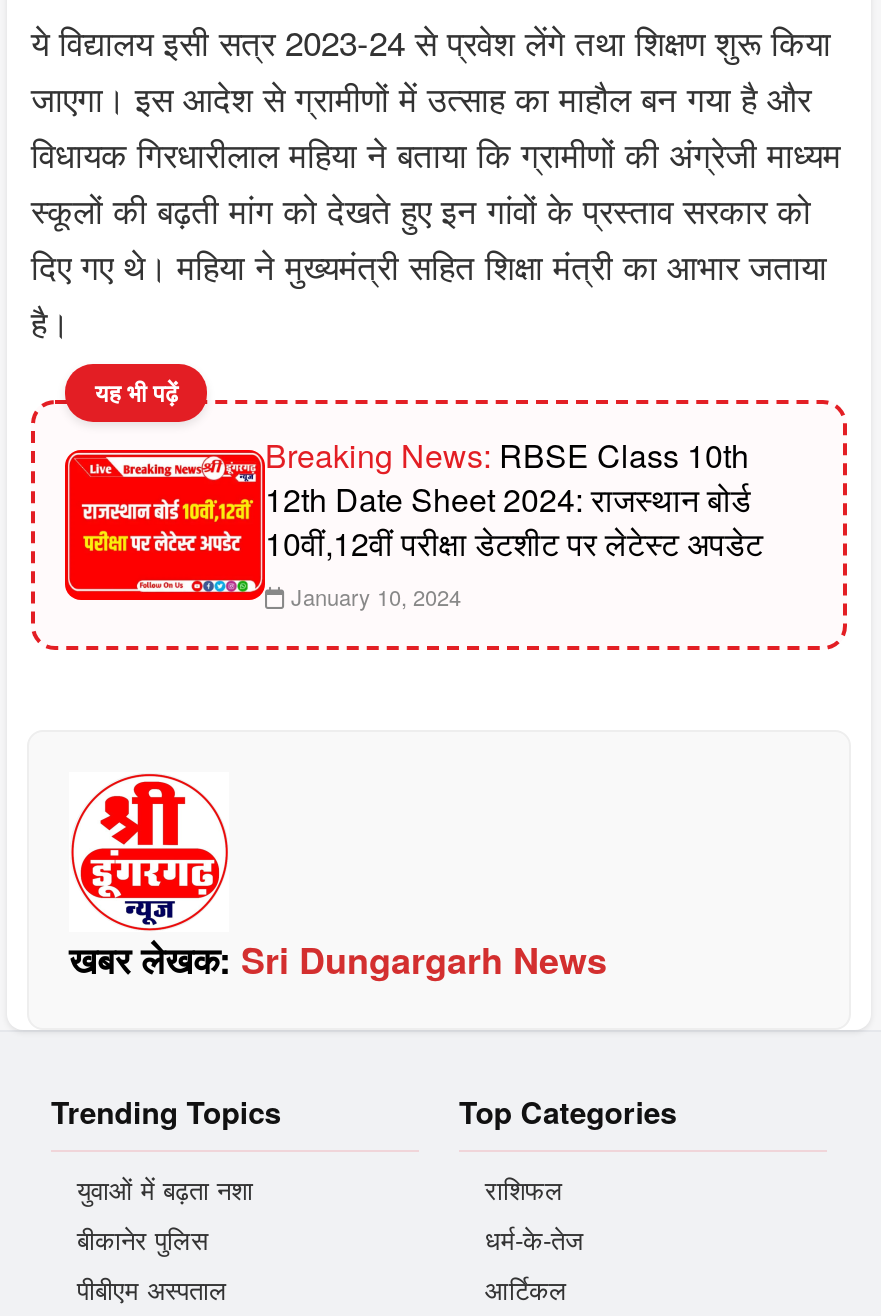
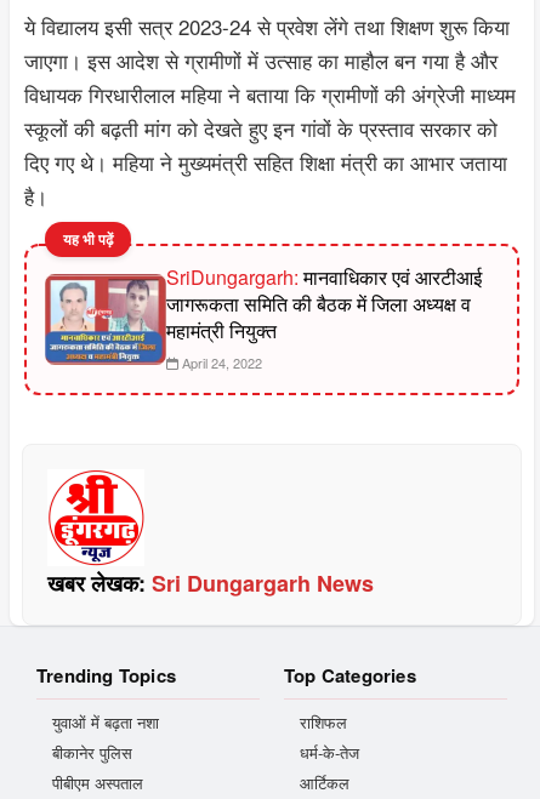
[63,432,763,612] [image] | Breaking News: RBSE Class 10th | 12th Date Sheet 2024: राजस्थान बोर्ड | 10वीं,12वीं परीक्षा डेटशीट पर लेटेस्ट अपडेट | January 10, 2024 -> [44,263,482,372] [image] | SriDungargarh: मानवाधिकार एवं आरटीआई | जागरूकता समिति की बैठक में जिला अध्यक्ष व | महामंत्री नियुक्त | April 24, 2022

